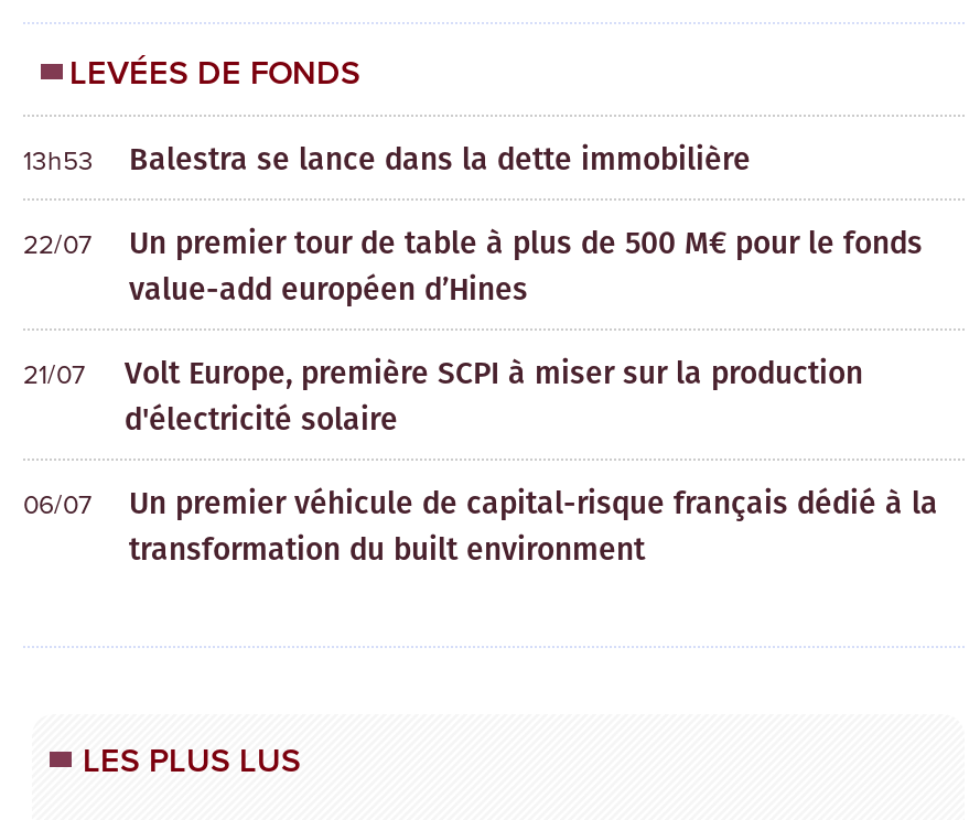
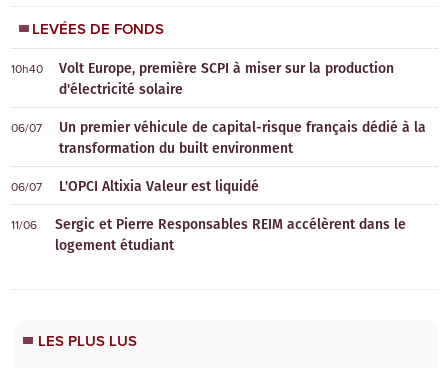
[23,134,923,392] 13h53 | Balestra se lance dans la dette immobilière | 22/07 | Un premier tour de table à plus de 500 M€ pour le fonds | value-add européen d’Hines | 21/07 -> [11,60,43,77] 10h40
moved [125,348,863,394] -> [59,57,394,78]: Volt Europe, première SCPI à miser sur la production
moved [23,394,938,570] -> [11,78,426,158]: d'électricité solaire | 06/07 | Un premier véhicule de capital-risque français dédié à la | transformation du built environment
none -> [11,175,406,255] 06/07 | L'OPCI Altixia Valeur est liquidé | 11/06 | Sergic et Pierre Responsables REIM accélèrent dans le | logement étudiant

